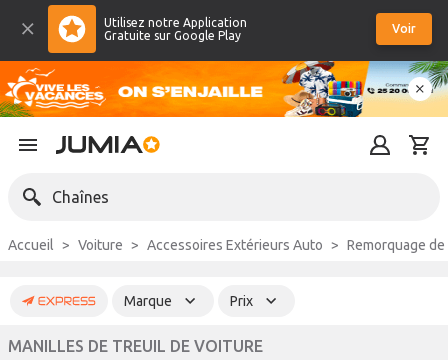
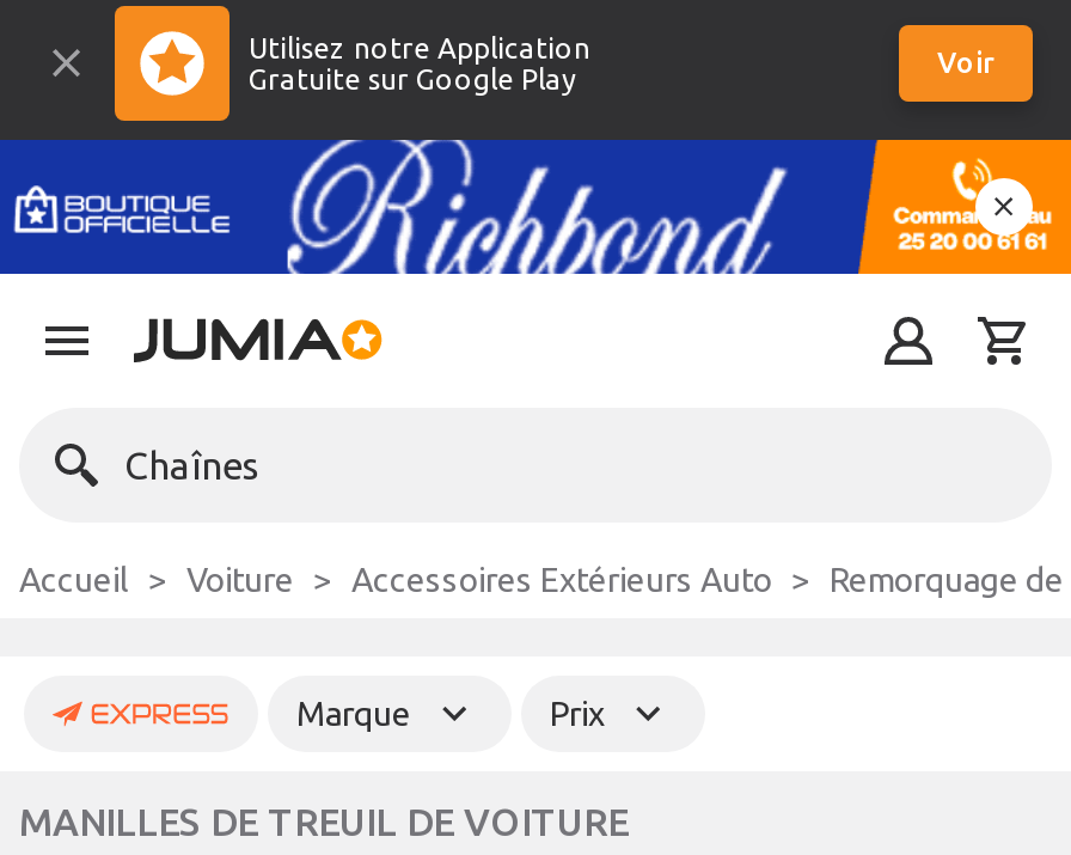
[3,60,445,118] [image] -> [7,138,1064,276] [image]

